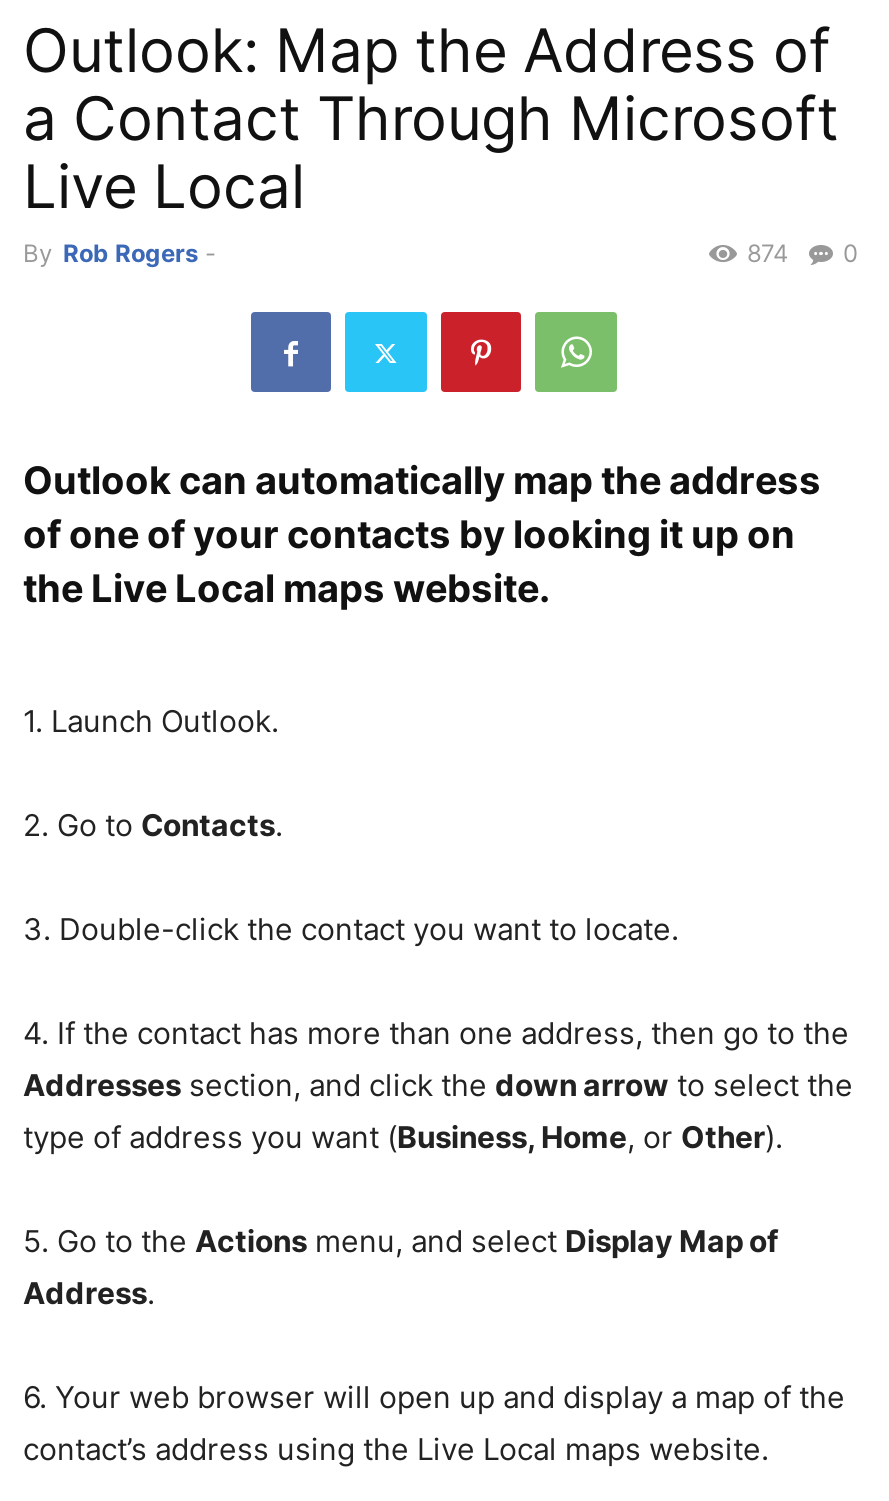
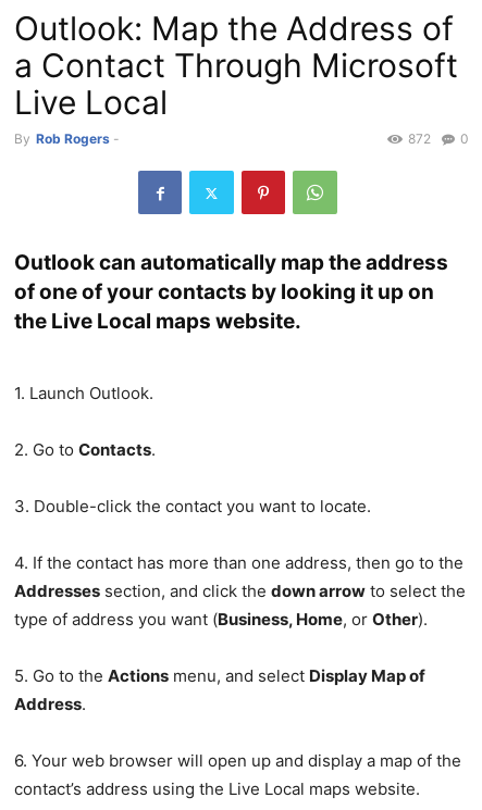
[747,238,859,268] 874 0 -> [408,130,469,147] 872 0

